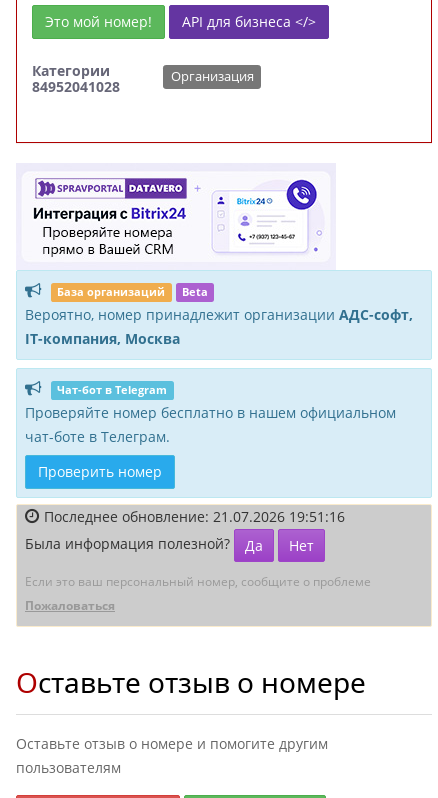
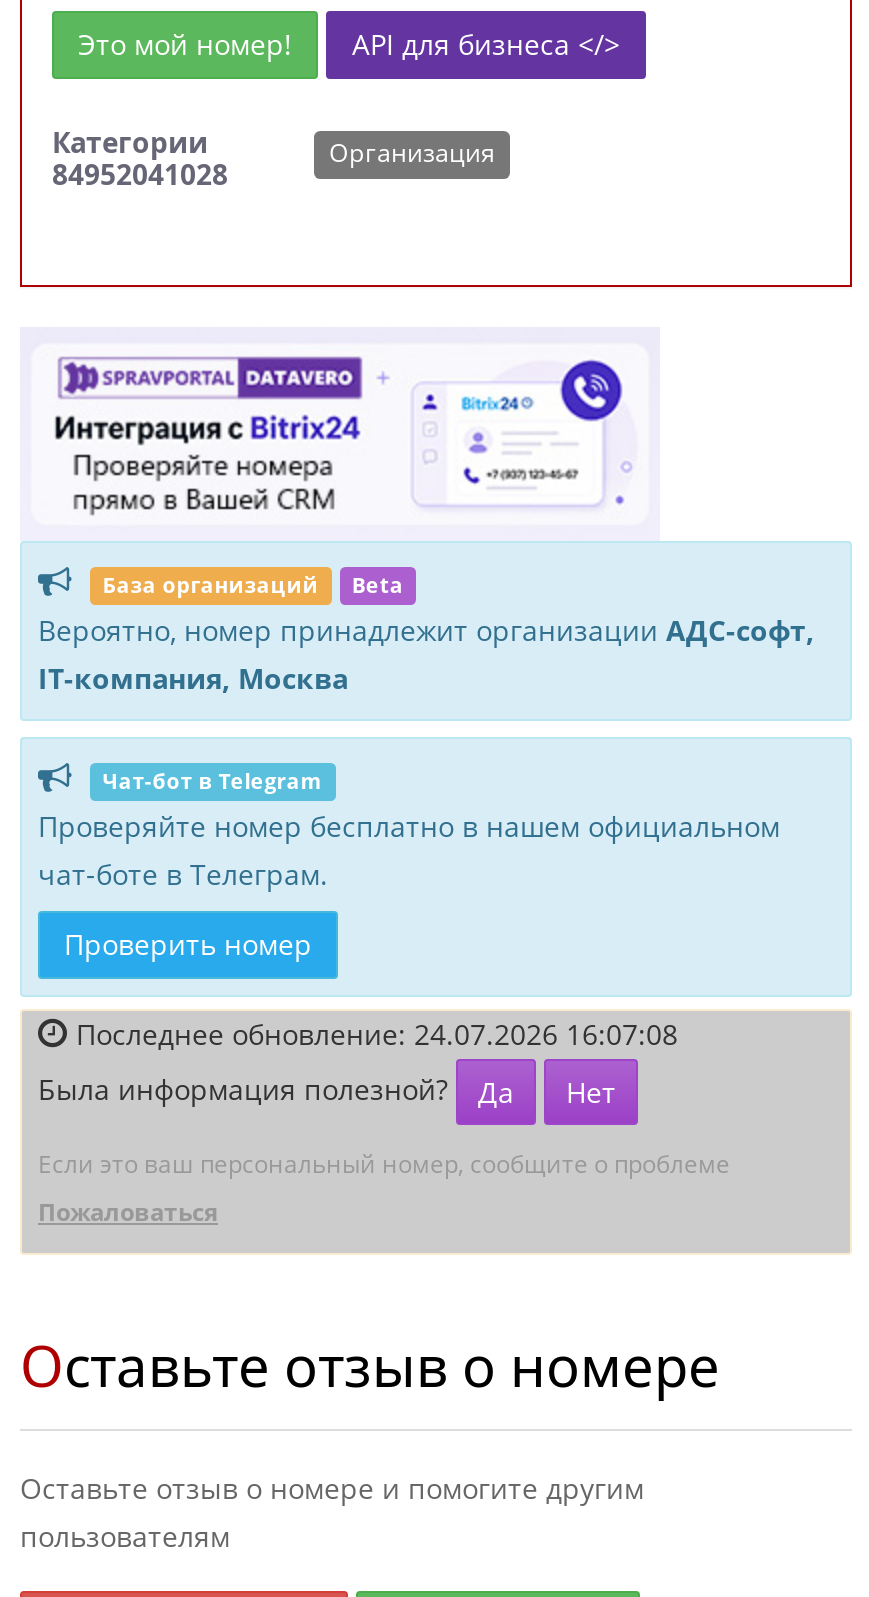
[44,507,345,526] Последнее обновление: 21.07.2026 19:51:16 -> [76,1015,678,1053] Последнее обновление: 24.07.2026 16:07:08

